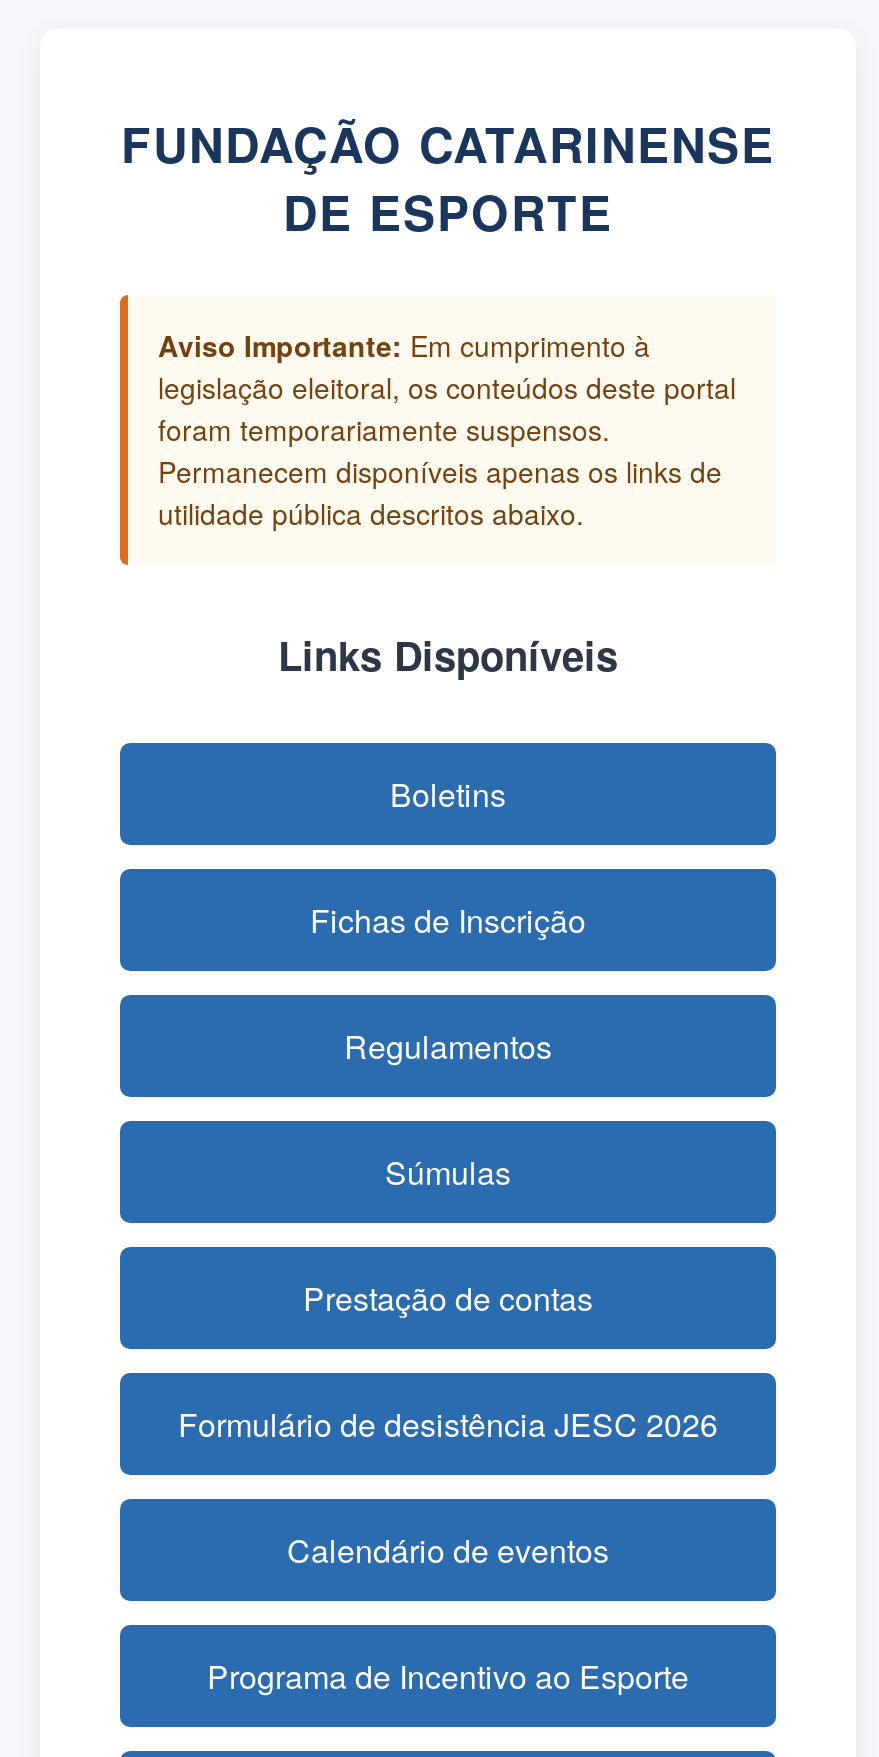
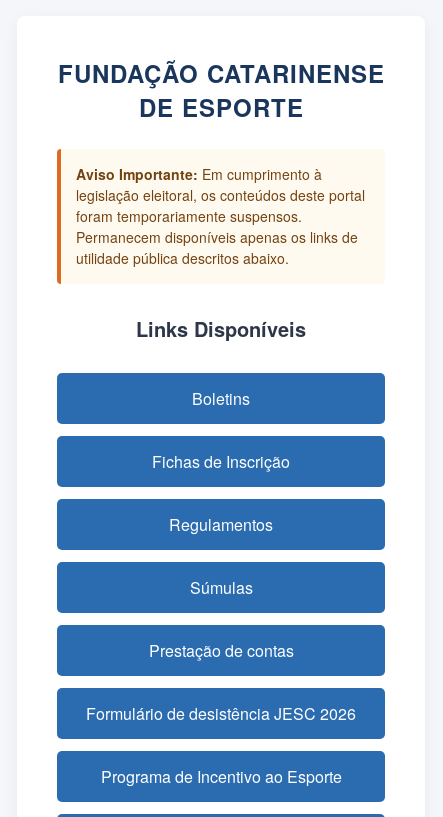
[287,1527,609,1573] Calendário de eventos -> none

